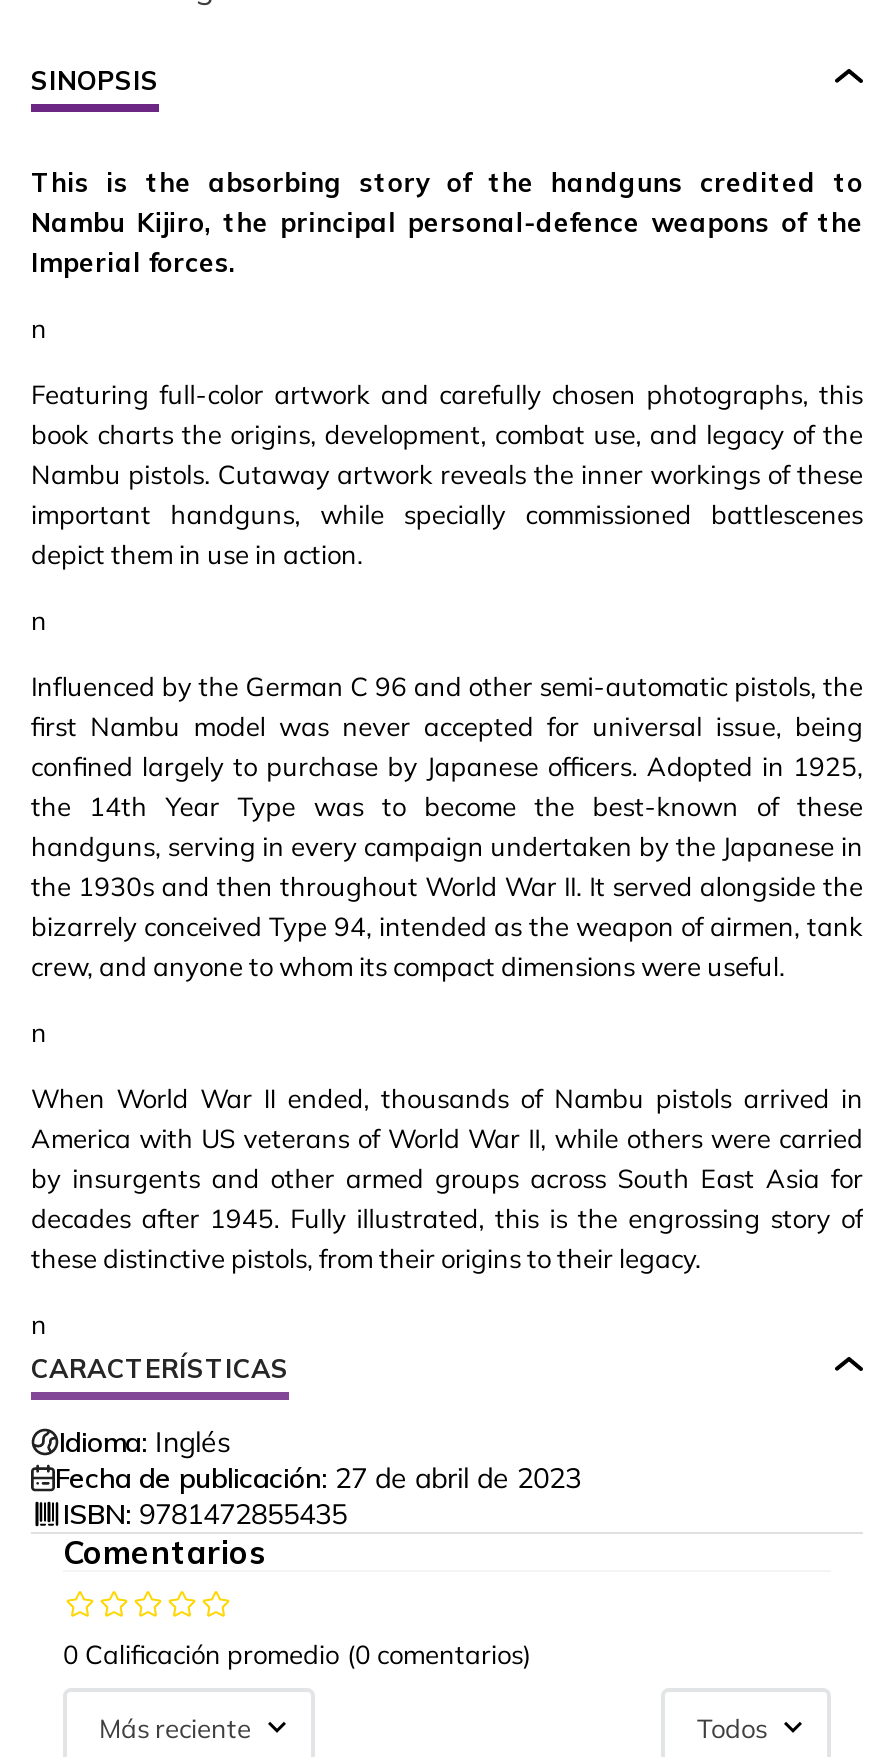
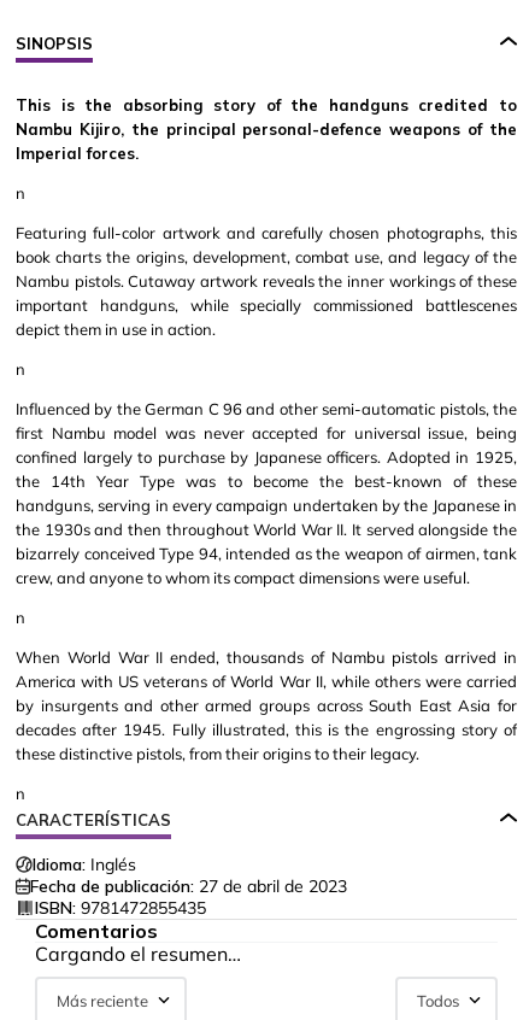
[63,1638,531,1670] 0 Calificación promedio (0 comentarios) -> [35,942,241,966] Cargando el resumen…

